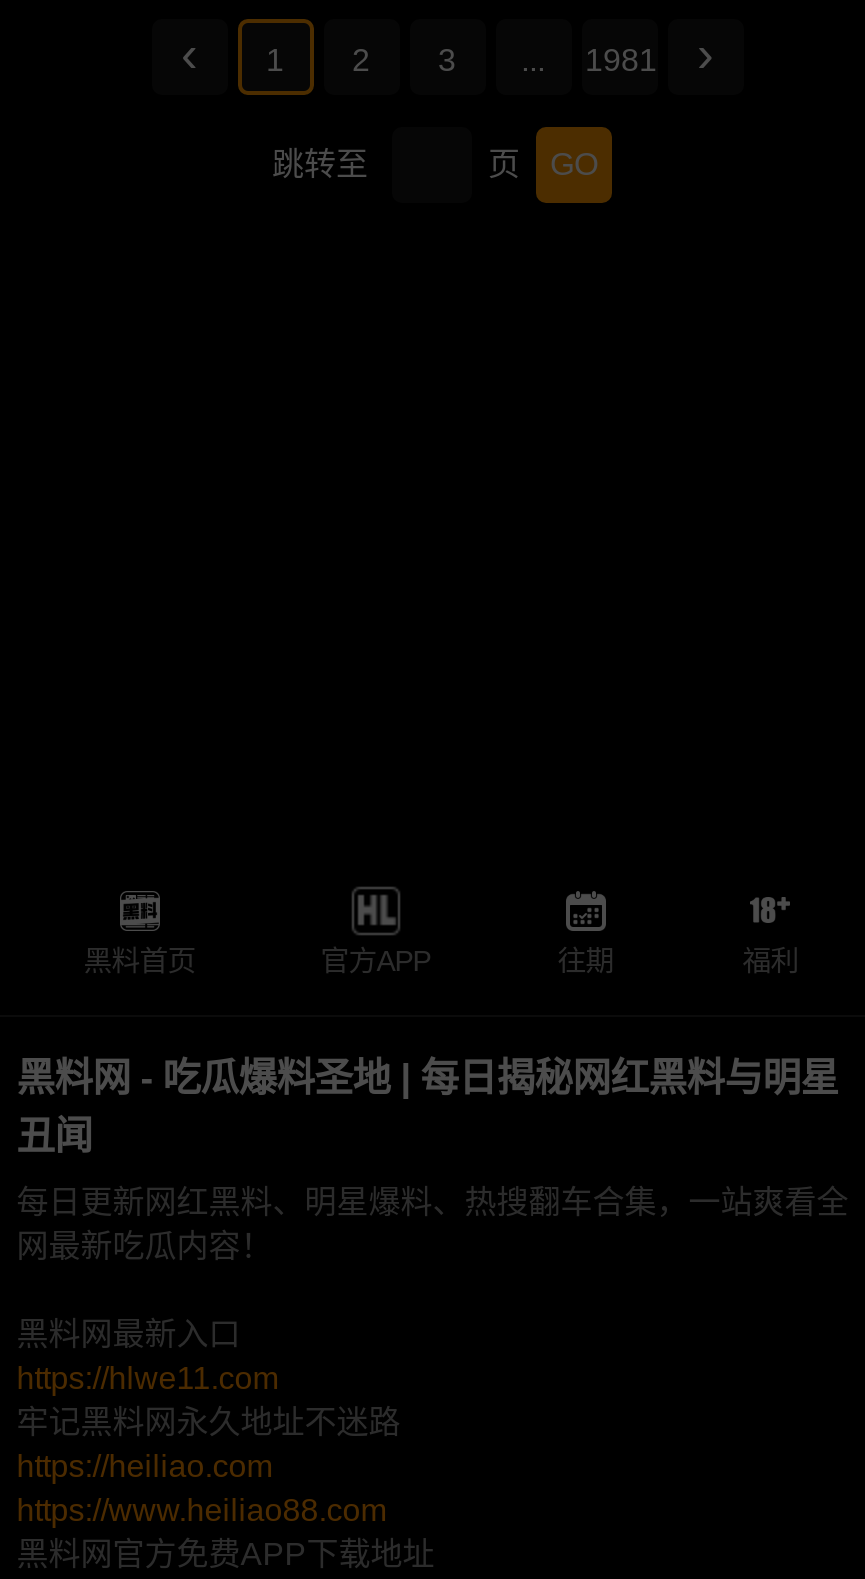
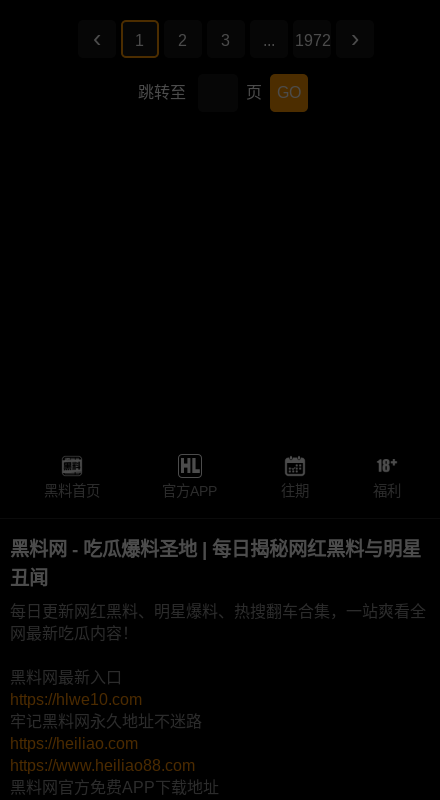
[585,43,657,77] 1981 -> [294,32,330,49] 1972
[16,1362,278,1396] https://hlwe11.com -> [10,691,142,708] https://hlwe10.com

